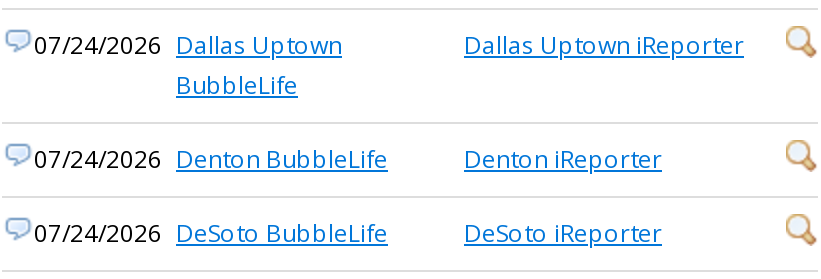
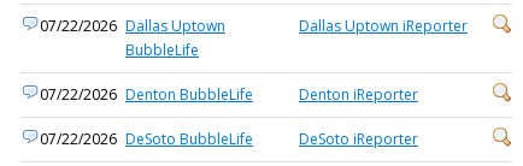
[34,28,342,62] 07/24/2026 Dallas Uptown -> [40,16,225,36] 07/22/2026 Dallas Uptown
[34,142,388,176] 07/24/2026 Denton BubbleLife -> [40,84,253,105] 07/22/2026 Denton BubbleLife
[34,216,388,250] 07/24/2026 DeSoto BubbleLife -> [40,129,253,149] 07/22/2026 DeSoto BubbleLife

